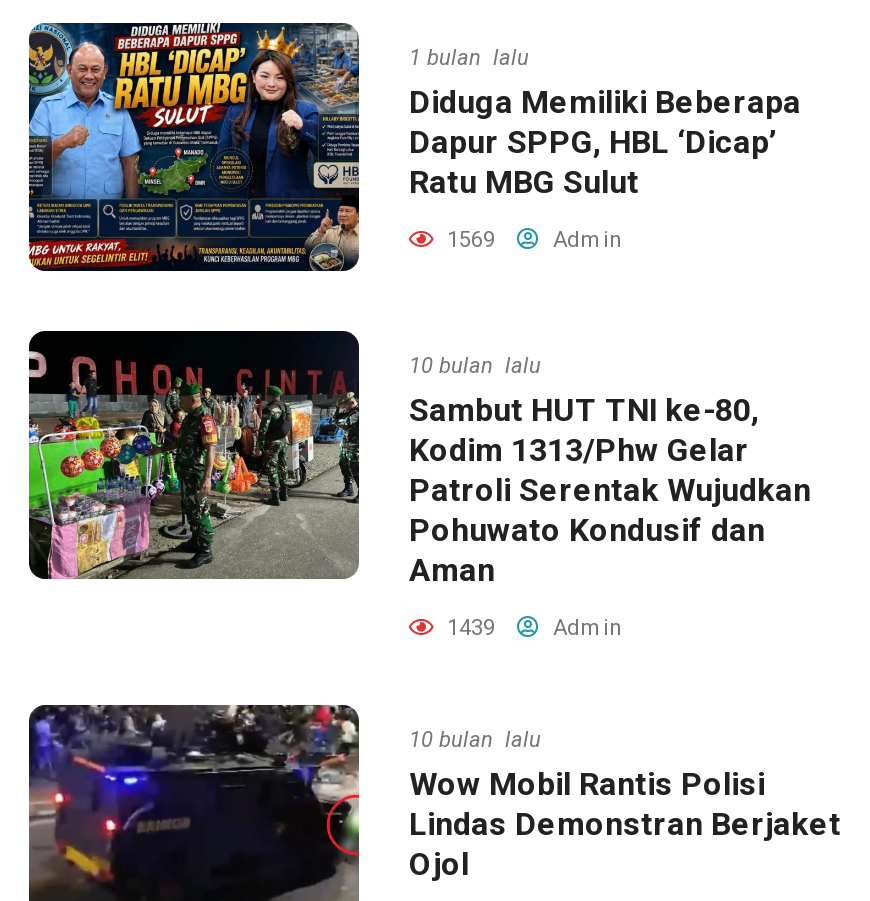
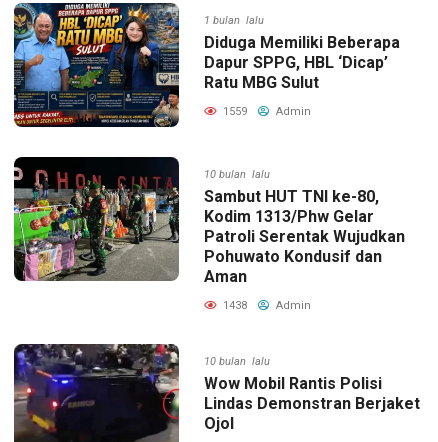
[441,227,623,253] 1569 Admin -> [220,105,311,118] 1559 Admin
[441,615,623,641] 1439 Admin -> [220,299,311,312] 1438 Admin

